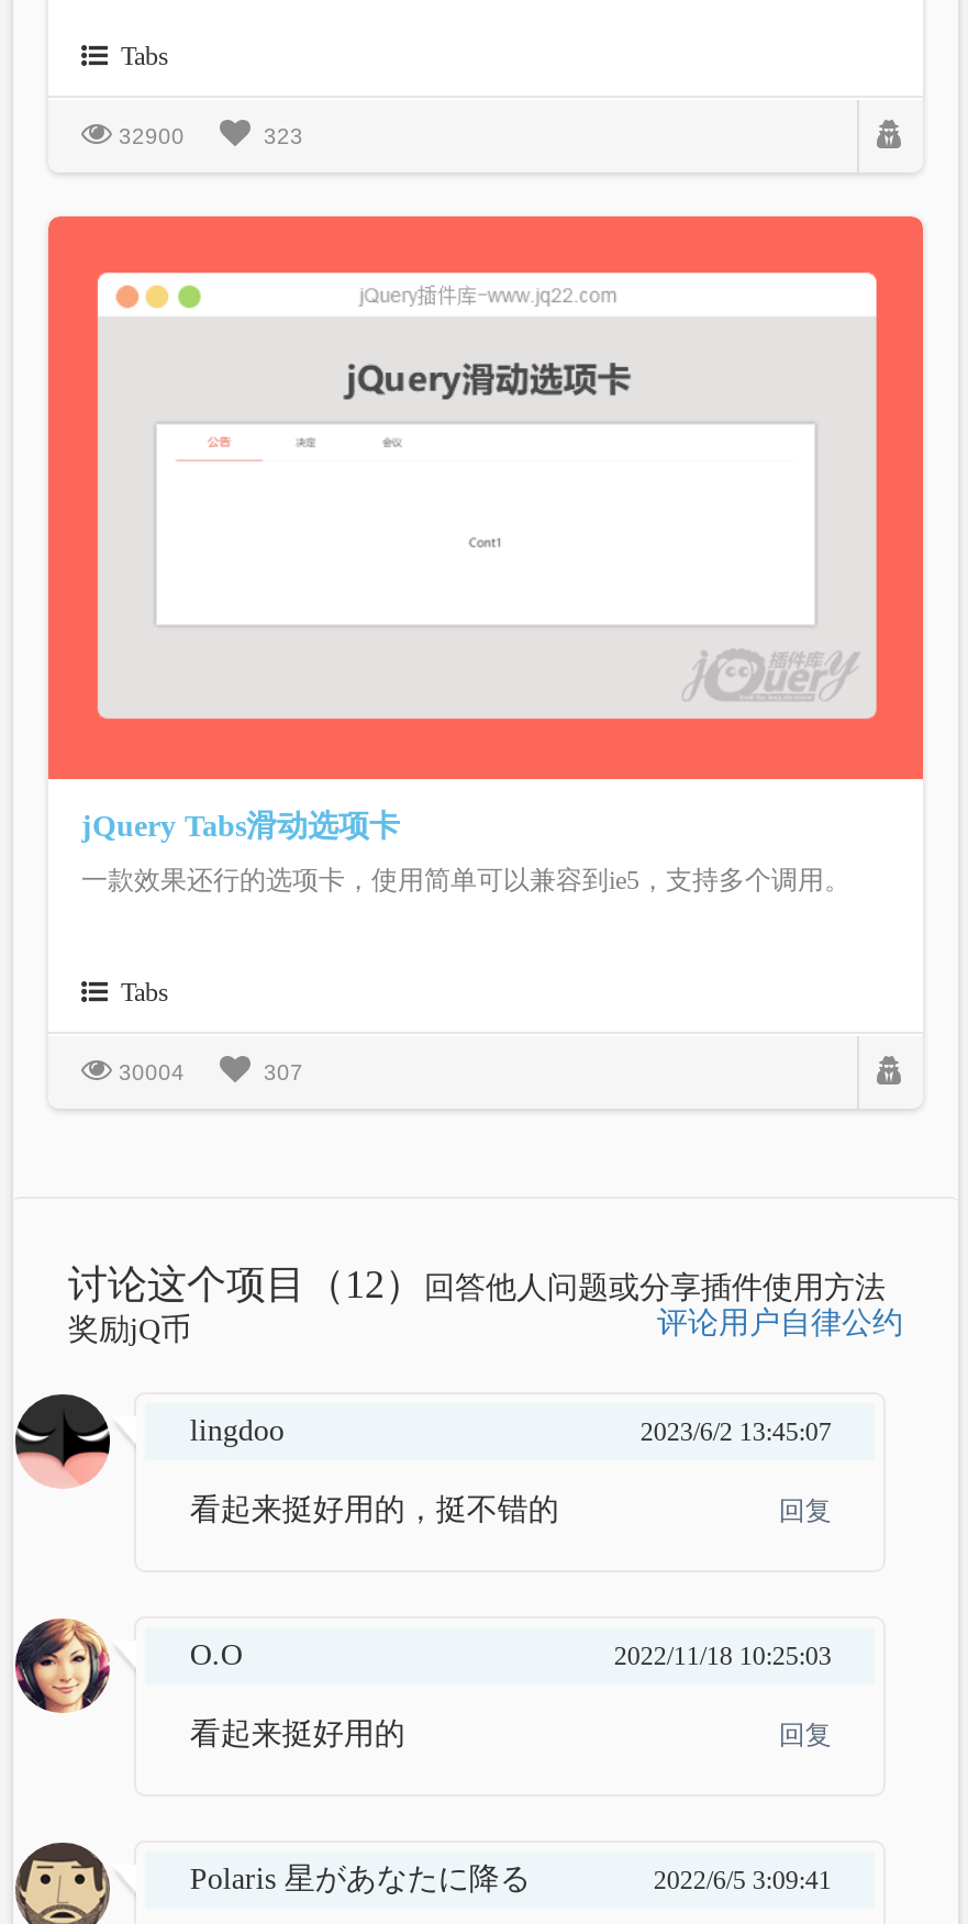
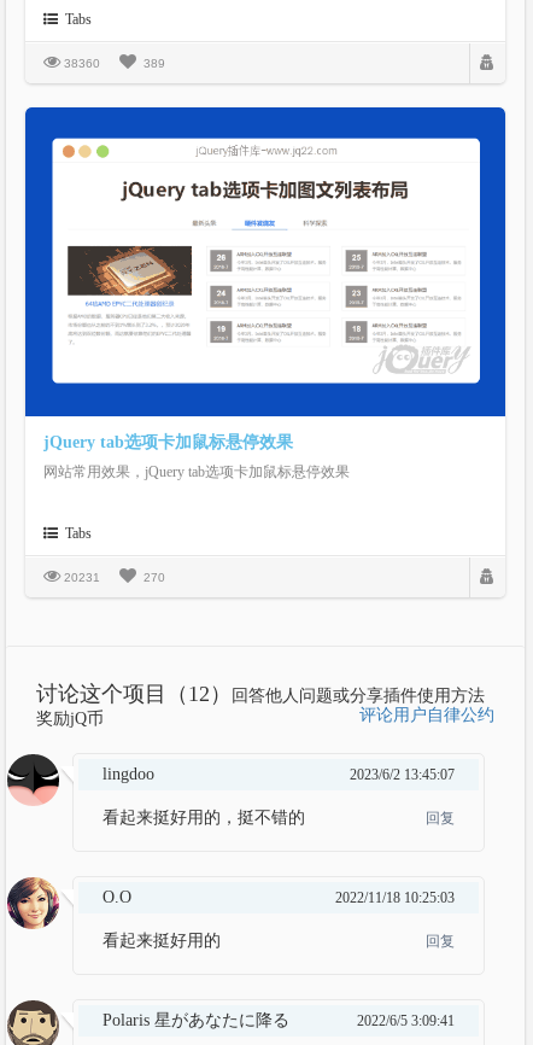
[112,123,303,147] 32900 | 323 -> [60,56,165,70] 38360 | 389
[46,214,925,844] [image] | jQuery Tabs滑动选项卡 -> [24,106,506,452] [image] | jQuery tab选项卡加鼠标悬停效果
[81,866,850,897] 一款效果还行的选项卡，使用简单可以兼容到ie5，支持多个调用。 -> [43,464,350,481] 网站常用效果，jQuery tab选项卡加鼠标悬停效果
[112,1061,185,1086] 30004 -> [60,571,100,585] 20231
[251,1061,303,1086] 307 -> [136,571,165,585] 270

